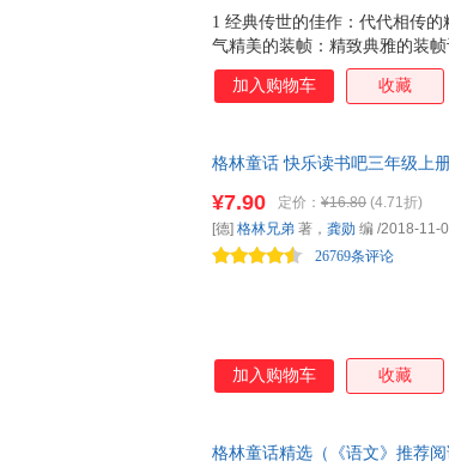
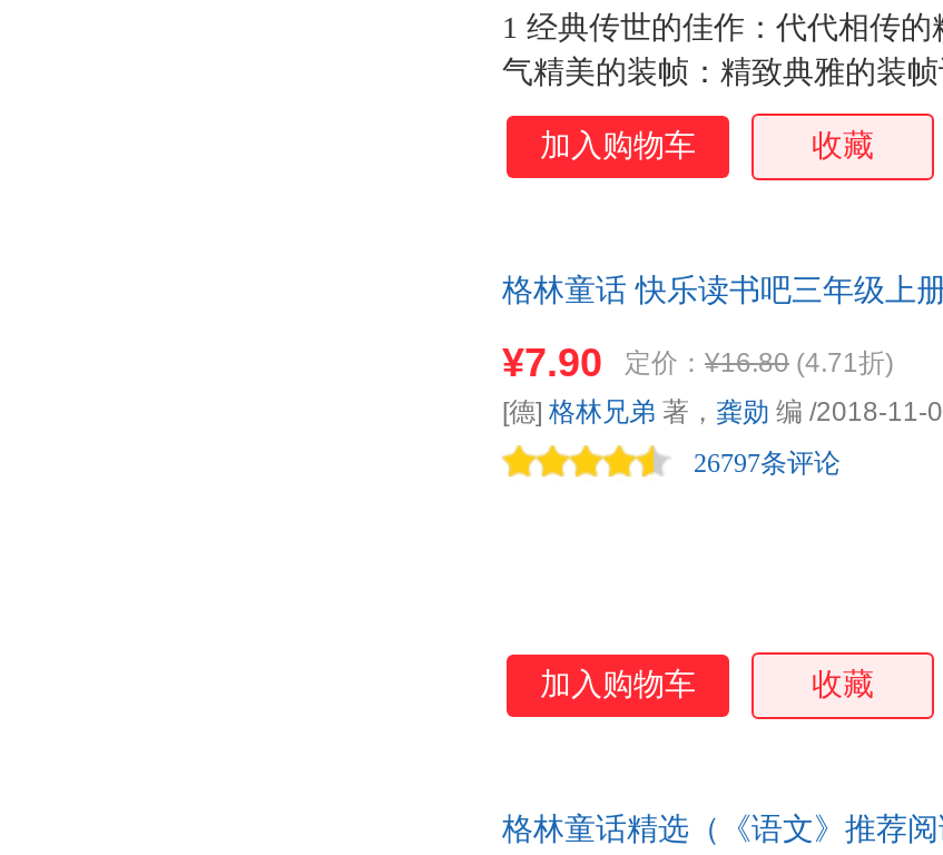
[315,248,394,265] 26769条评论 -> [694,448,841,479] 26797条评论

